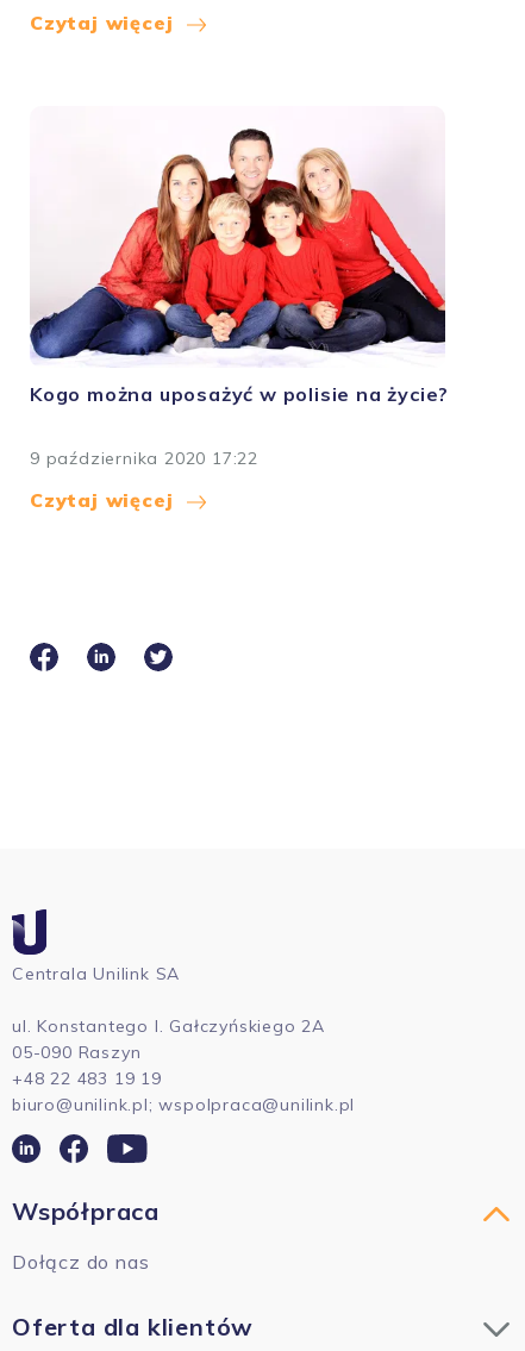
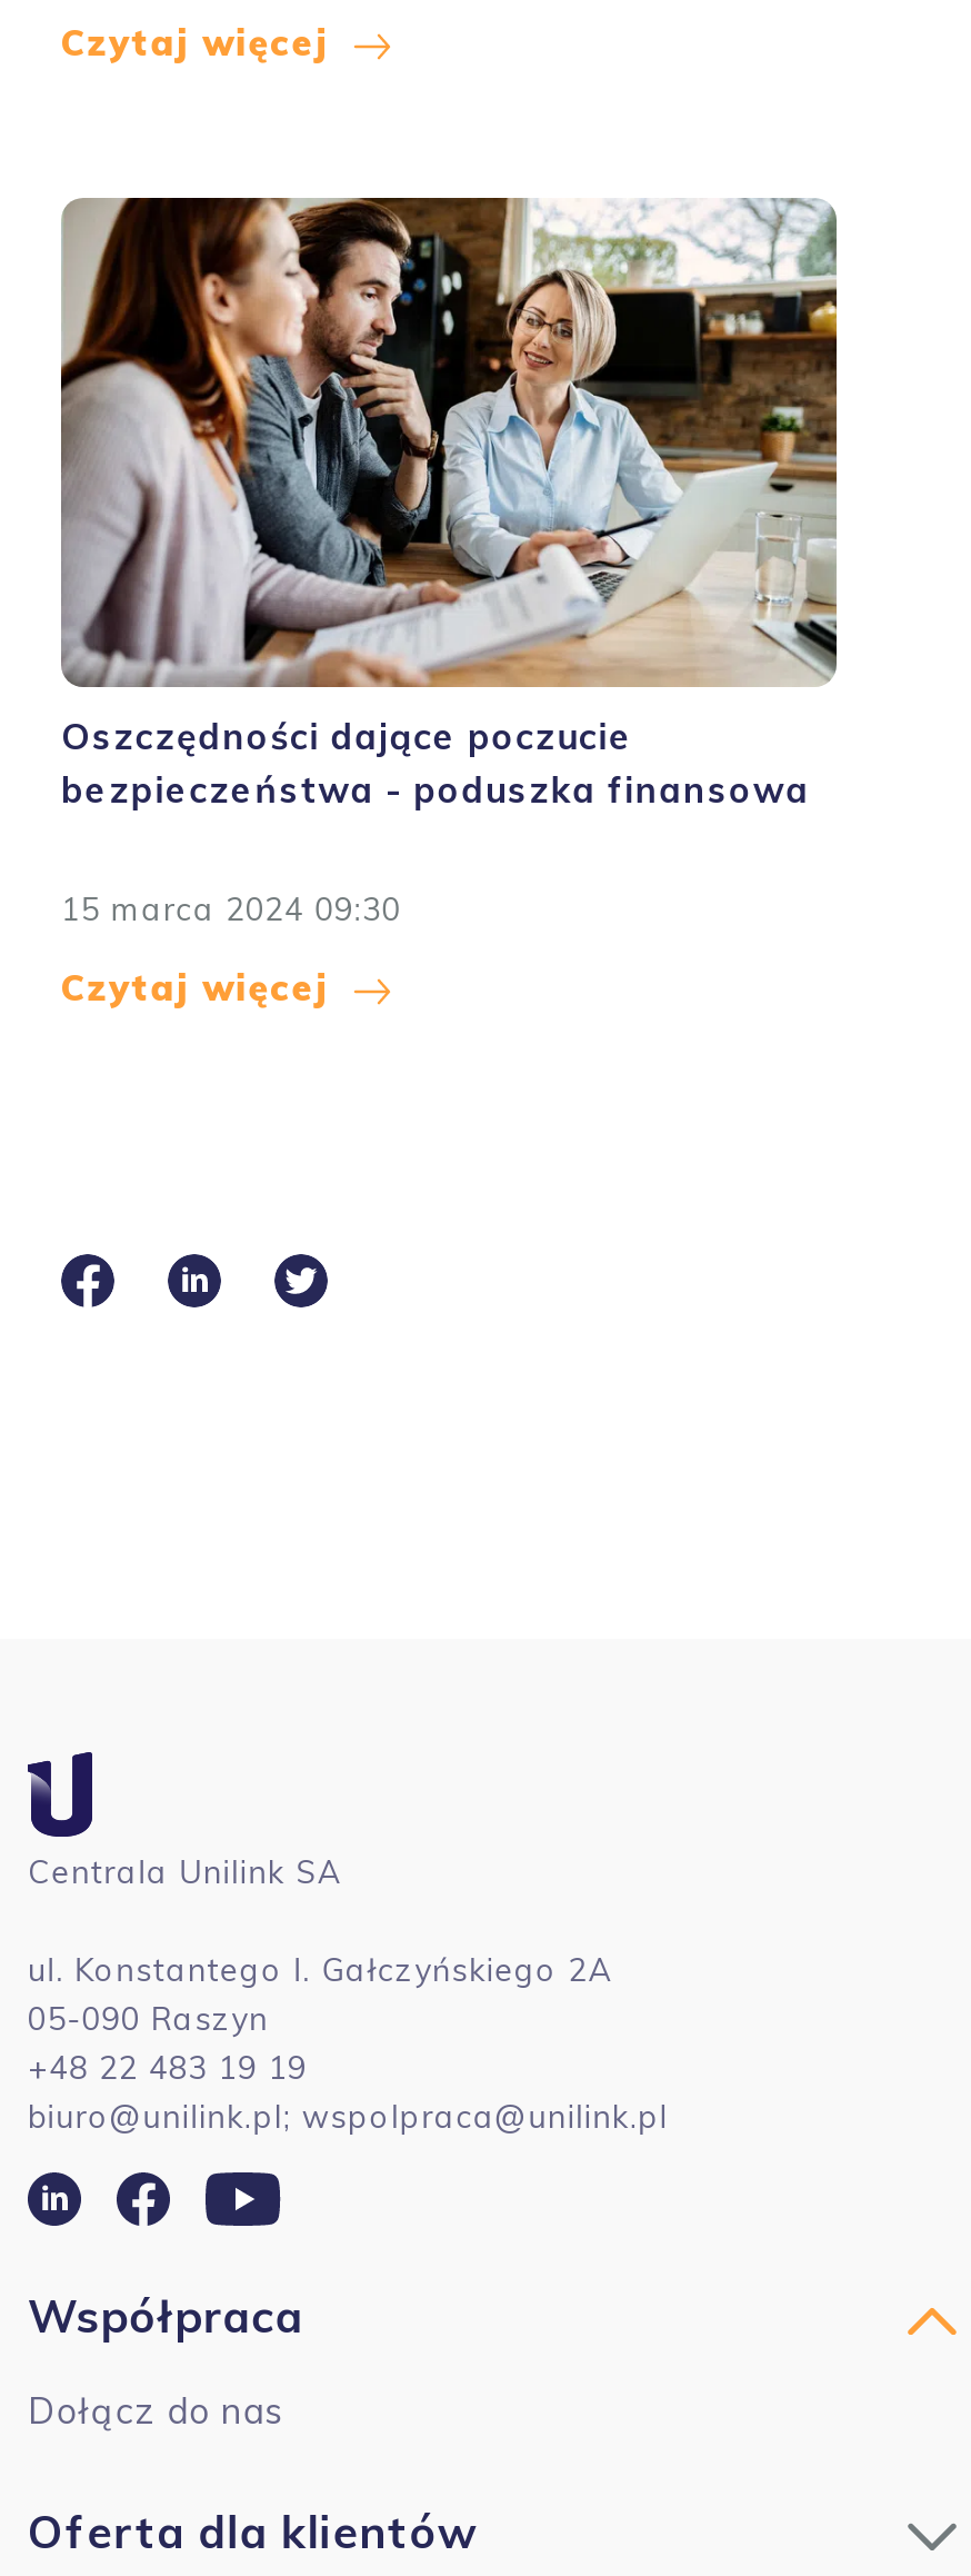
[30,106,449,406] [image] | Kogo można uposażyć w polisie na życie? -> [59,196,839,812] [image] | Oszczędności dające poczucie | bezpieczeństwa - poduszka finansowa
[30,448,258,469] 9 października 2020 17:22 -> [61,889,402,929] 15 marca 2024 09:30

